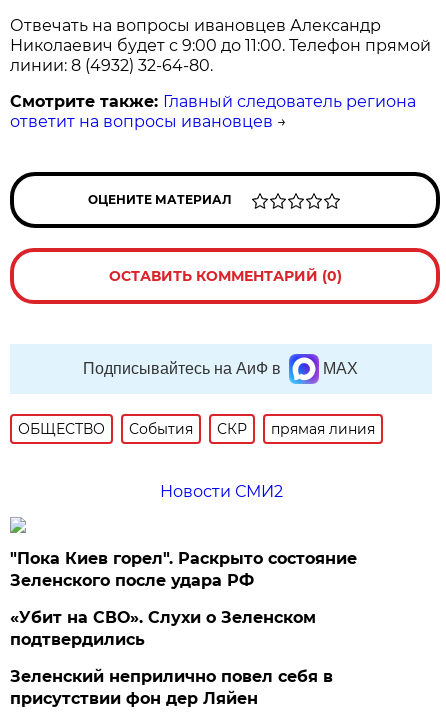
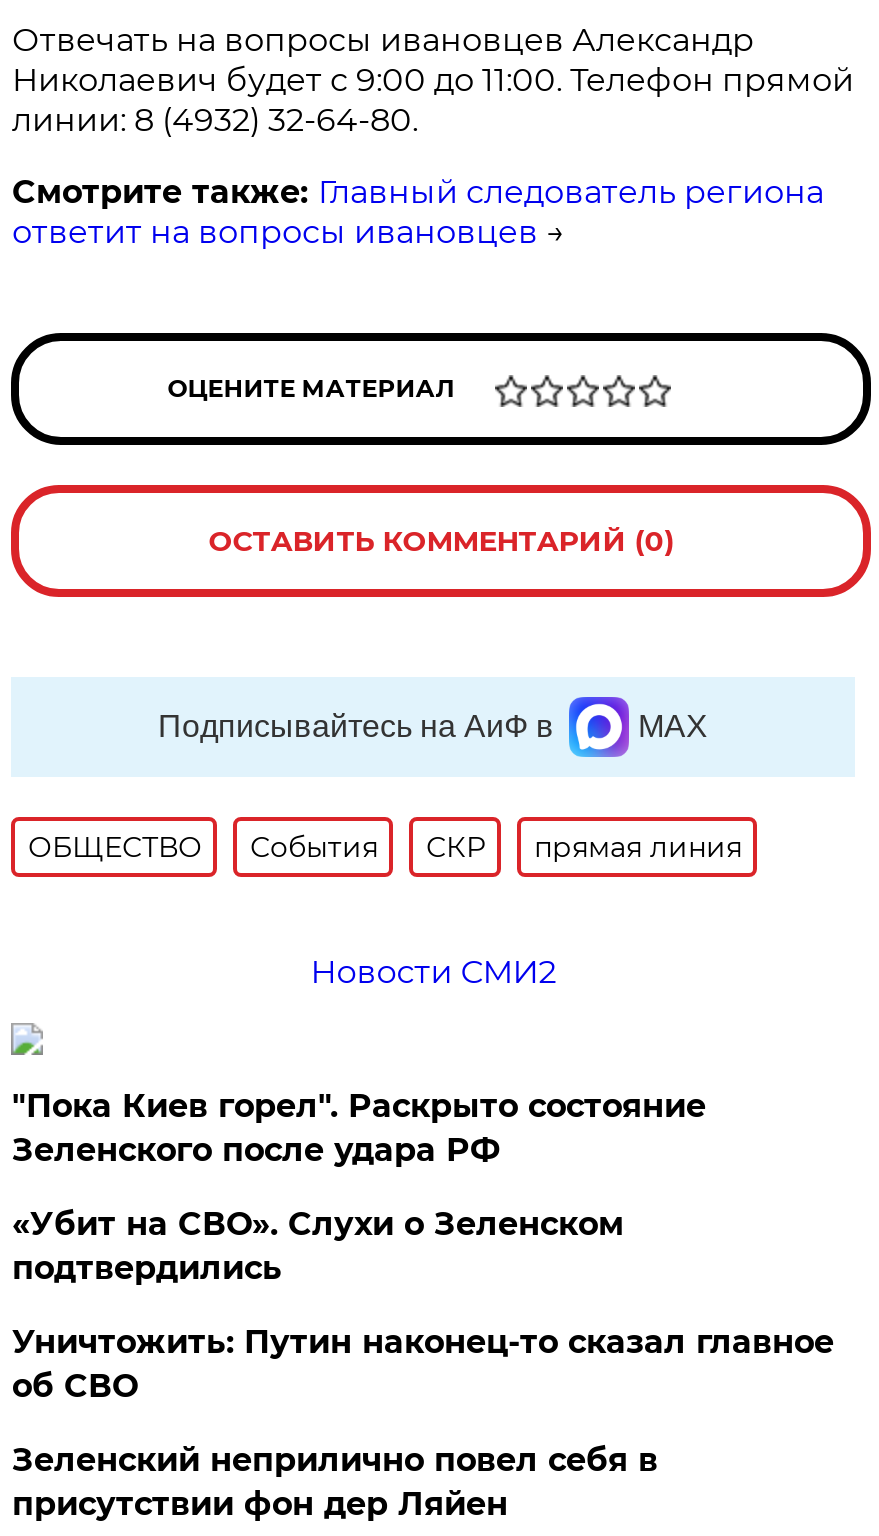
none -> [12,1323,834,1405] Уничтожить: Путин наконец-то сказал главное | об СВО

